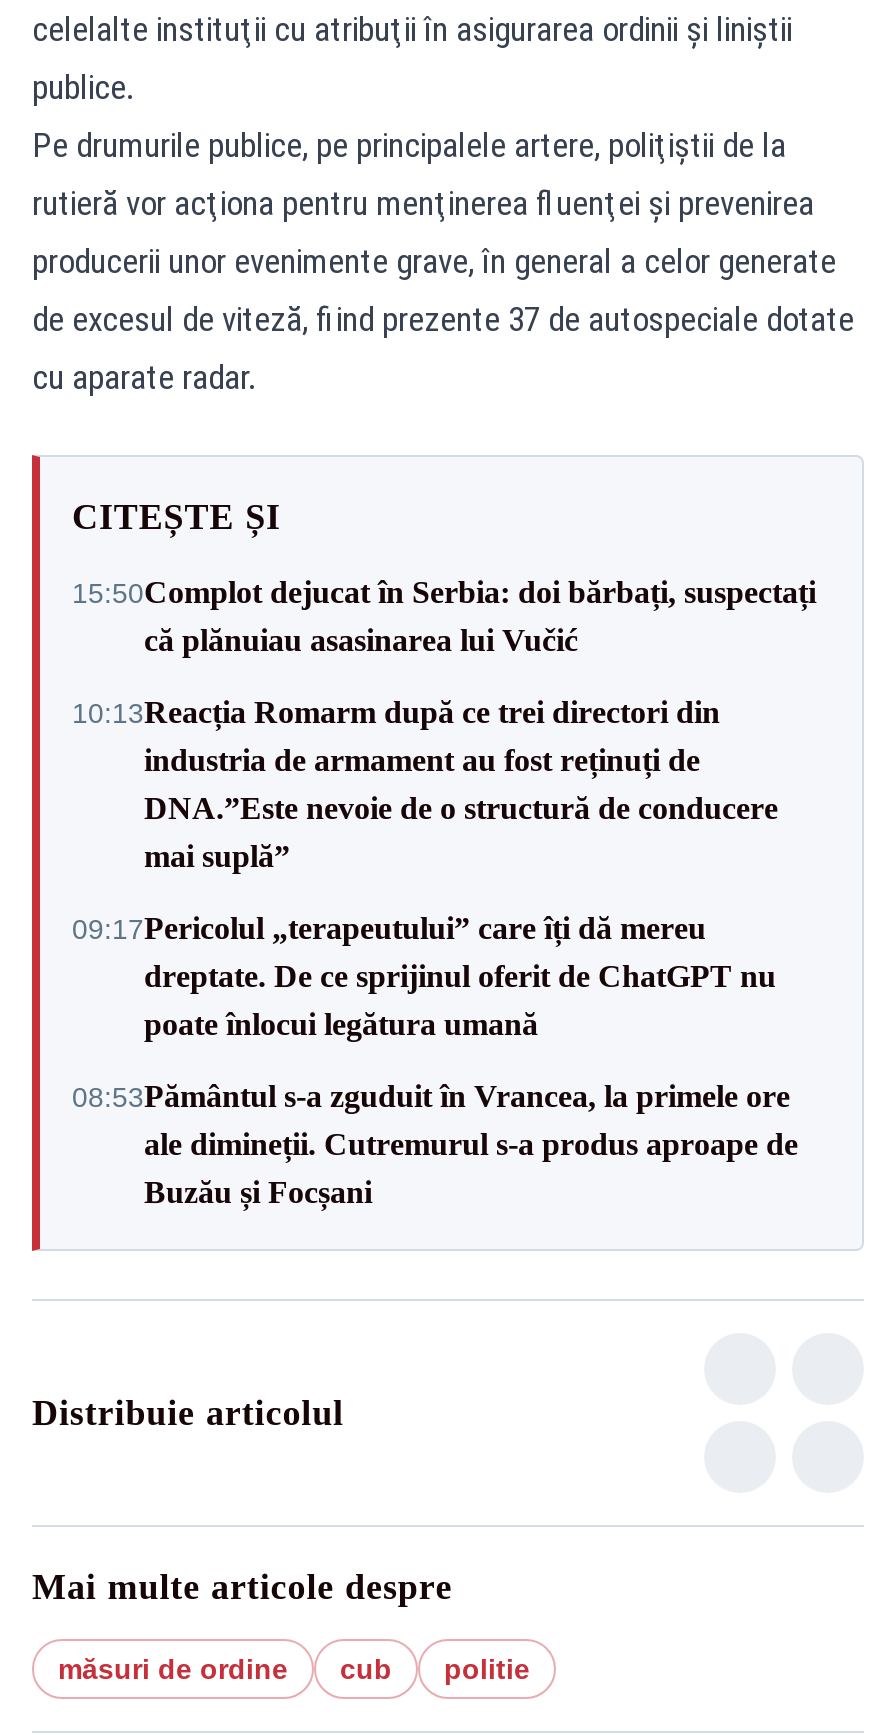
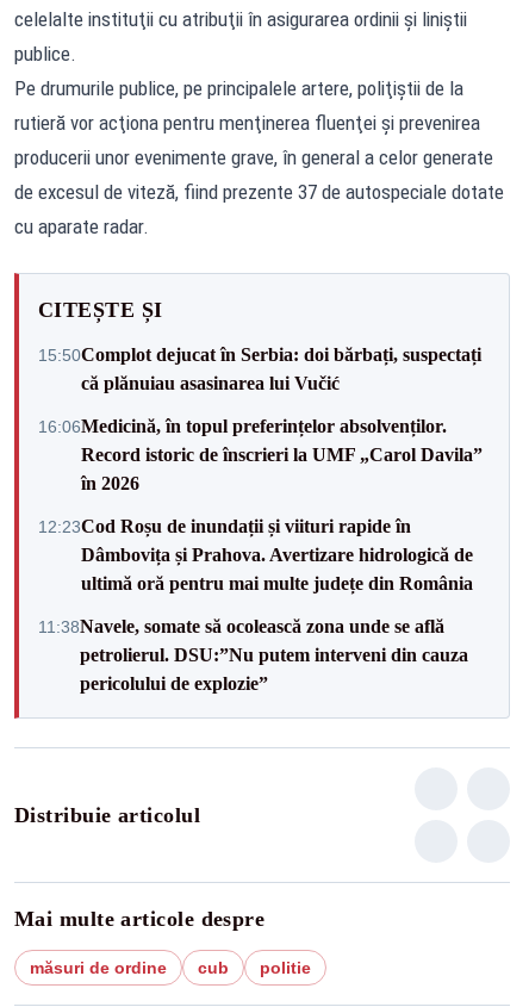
[72,695,778,873] 10:13Reacția Romarm după ce trei directori din | industria de armament au fost reținuți de | DNA.”Este nevoie de o structură de conducere | mai suplă” -> [38,415,483,493] 16:06Medicină, în topul preferințelor absolvenților. | Record istoric de înscrieri la UMF „Carol Davila” | în 2026
[72,911,776,1041] 09:17Pericolul „terapeutului” care îți dă mereu | dreptate. De ce sprijinul oferit de ChatGPT nu | poate înlocui legătura umană -> [38,515,473,593] 12:23Cod Roșu de inundații și viituri rapide în | Dâmbovița și Prahova. Avertizare hidrologică de | ultimă oră pentru mai multe județe din România
[72,1079,798,1209] 08:53Pământul s-a zguduit în Vrancea, la primele ore | ale dimineții. Cutremurul s-a produs aproape de | Buzău și Focșani -> [38,616,468,693] 11:38Navele, somate să ocolească zona unde se află | petrolierul. DSU:”Nu putem interveni din cauza | pericolului de explozie”

